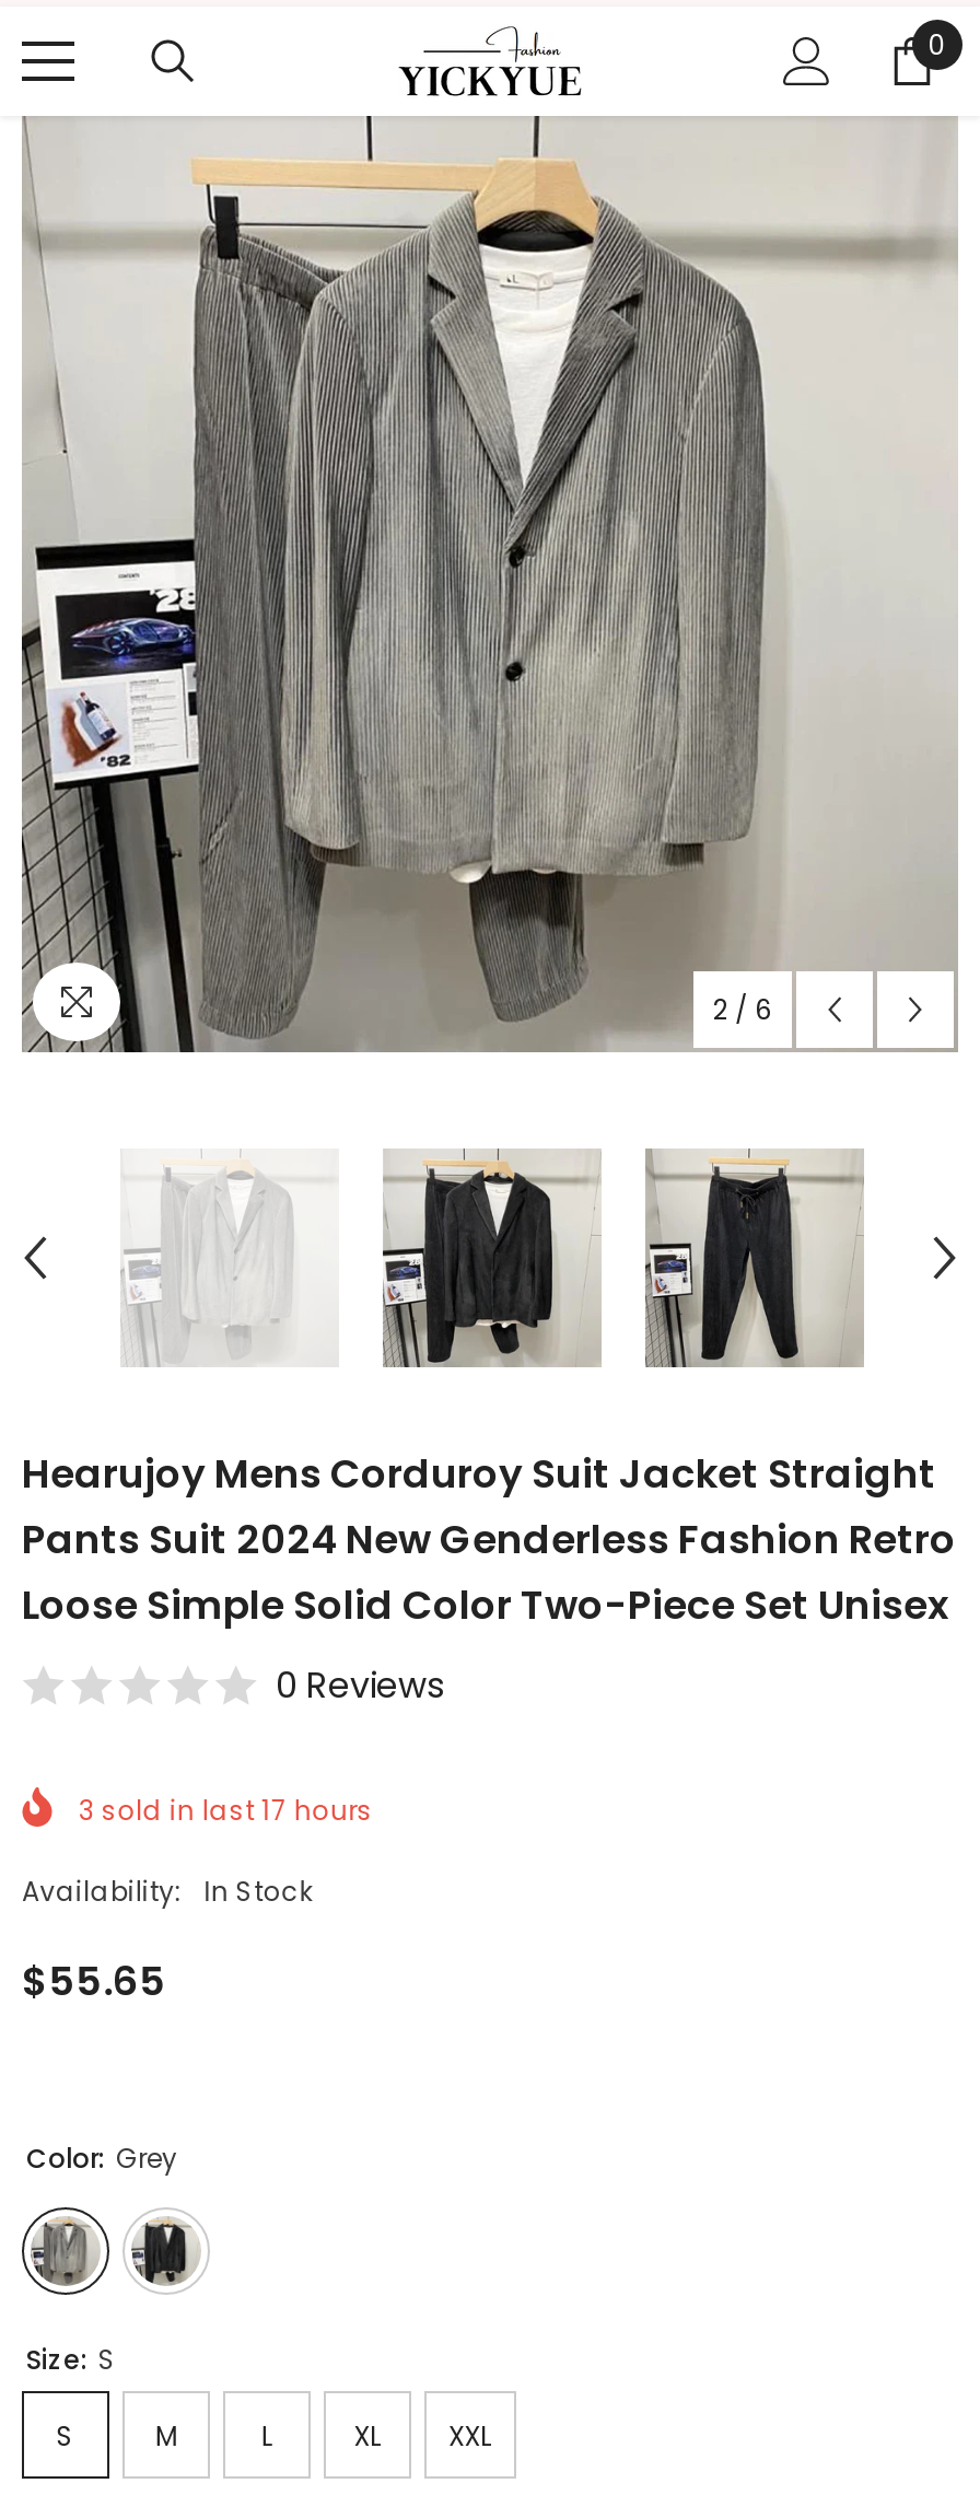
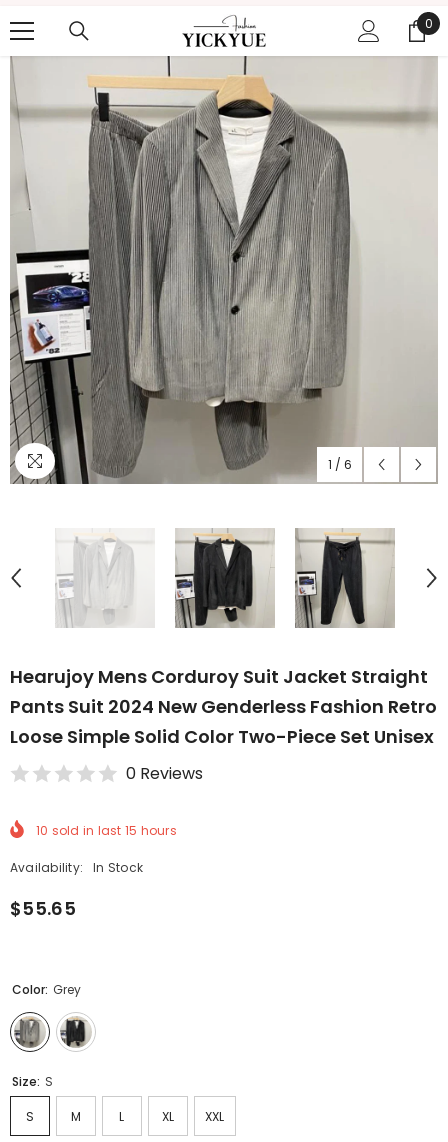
[713,991,772,1028] 2 / 6 -> [327,456,351,473] 1 / 6
[79,1791,373,1828] 3 sold in last 17 hours -> [36,822,177,839] 10 sold in last 15 hours

